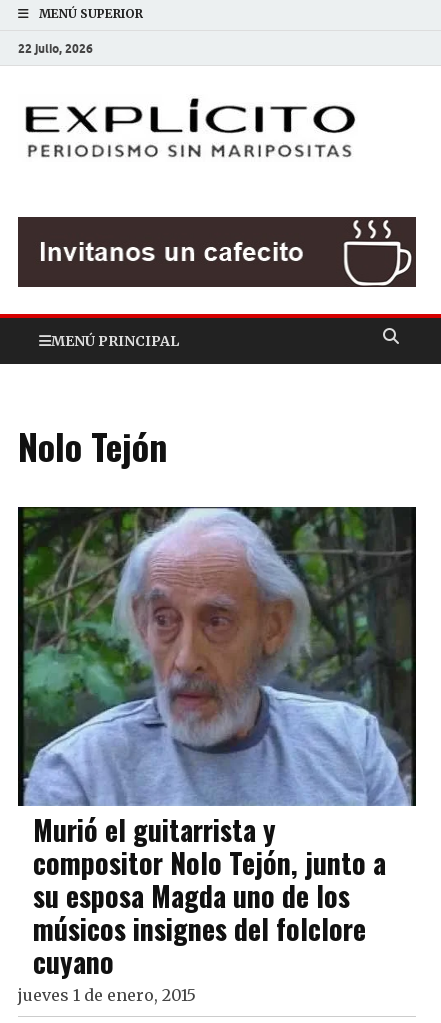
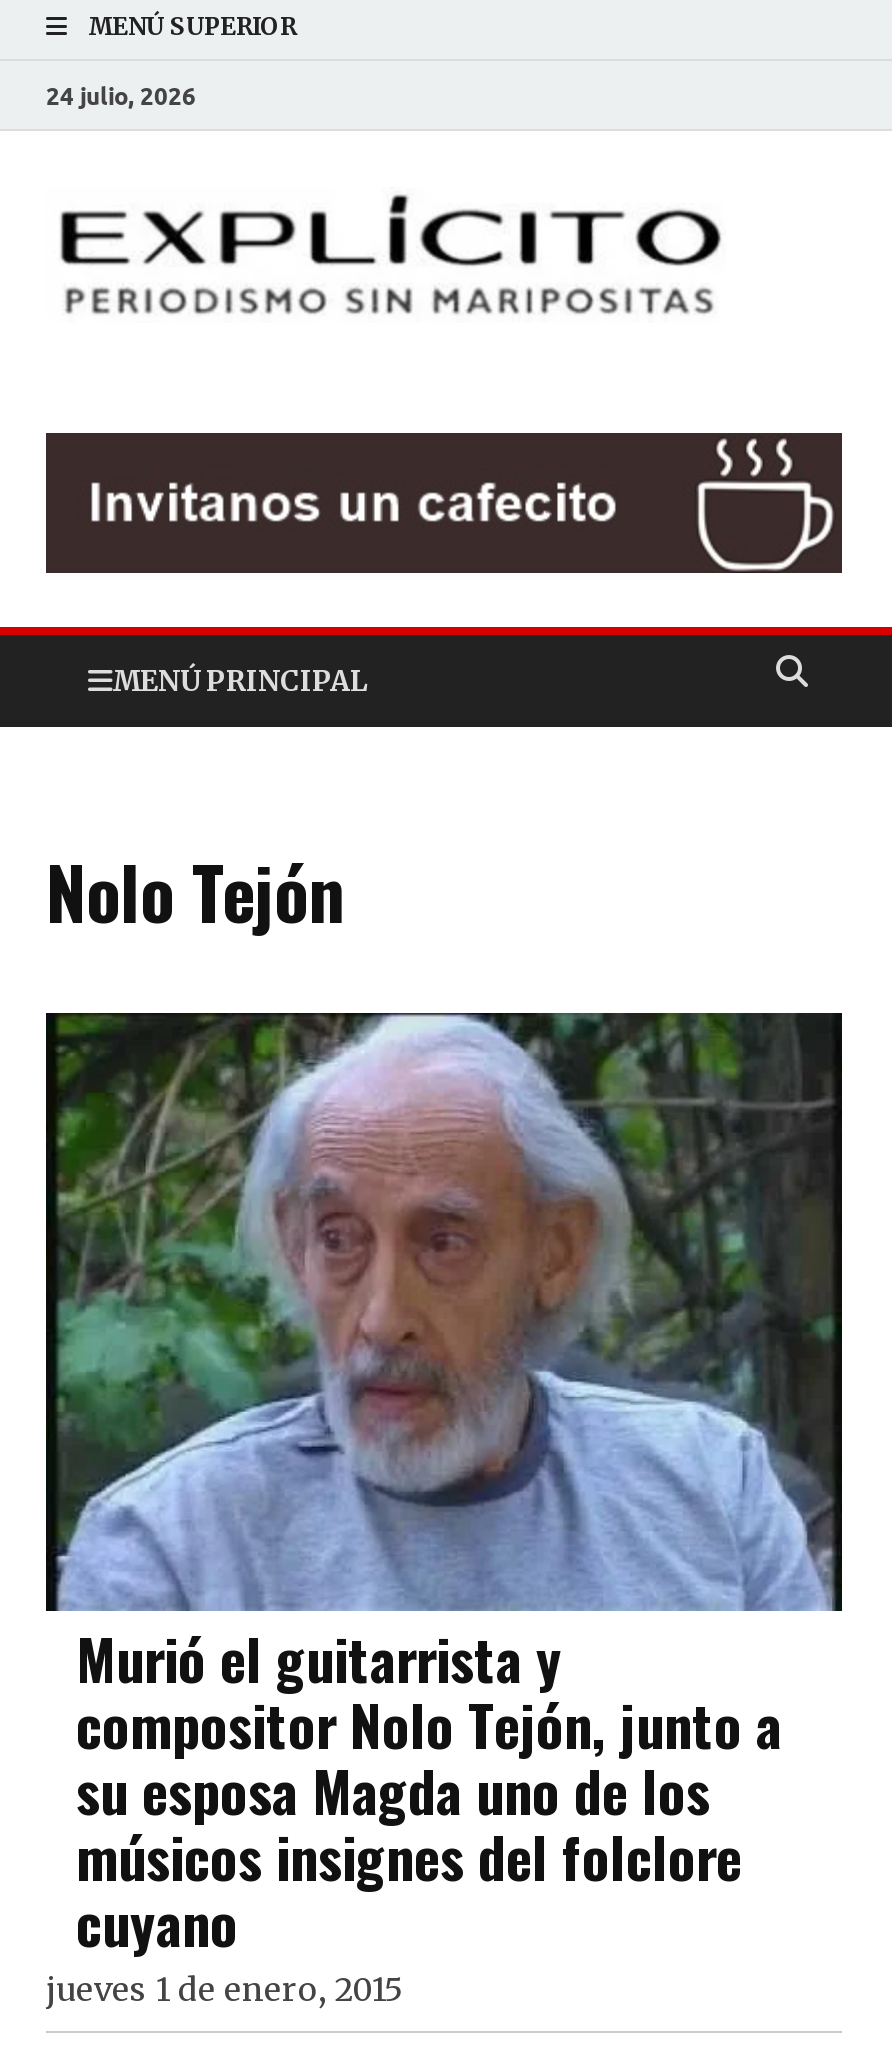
[18,40,93,55] 22 julio, 2026 -> [46,80,196,110] 24 julio, 2026

